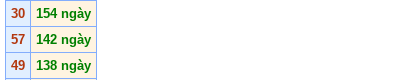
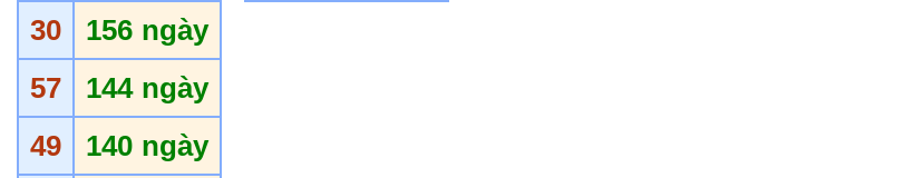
[11,6,91,21] 30 154 ngày -> [30,13,208,47] 30 156 ngày
[11,32,91,47] 57 142 ngày -> [30,71,208,105] 57 144 ngày
[11,58,91,73] 49 138 ngày -> [30,129,208,162] 49 140 ngày

